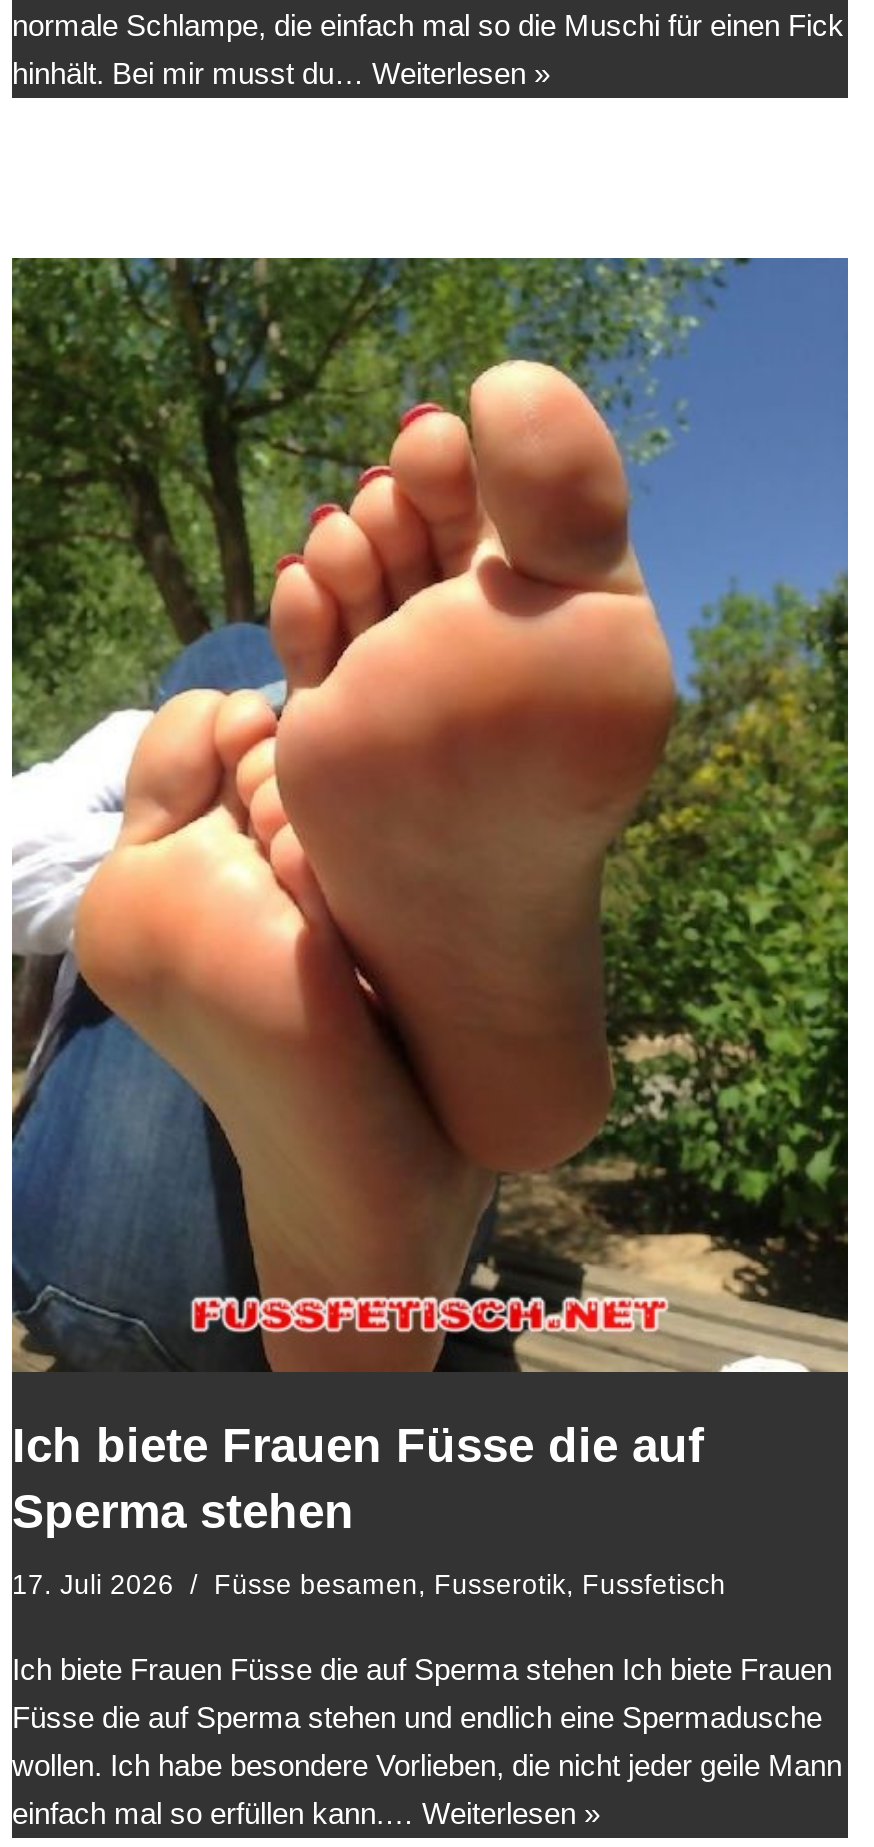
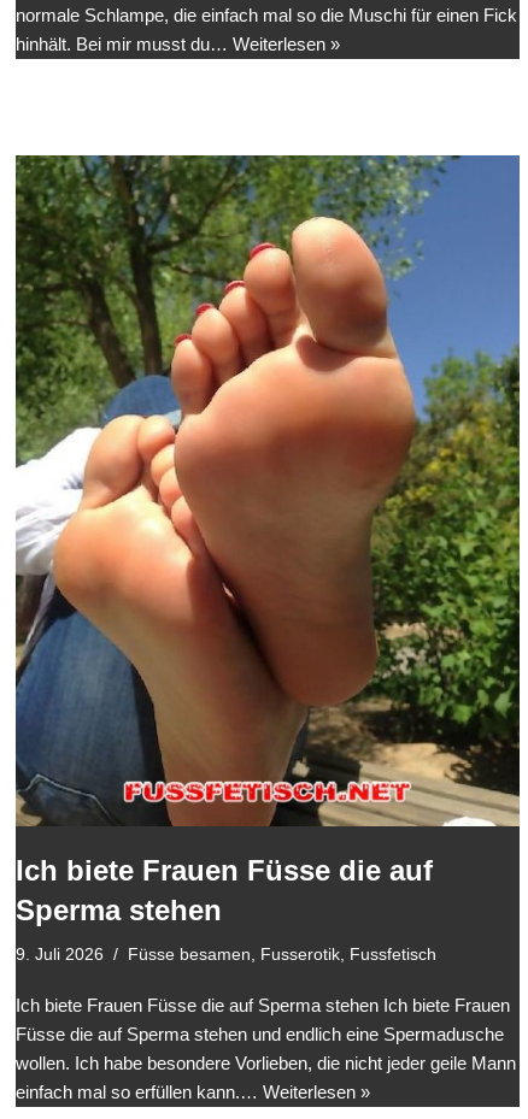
[12,1571,726,1601] 17. Juli 2026 Füsse besamen, Fusserotik, Fussfetisch -> [16,946,436,964] 9. Juli 2026 Füsse besamen, Fusserotik, Fussfetisch

